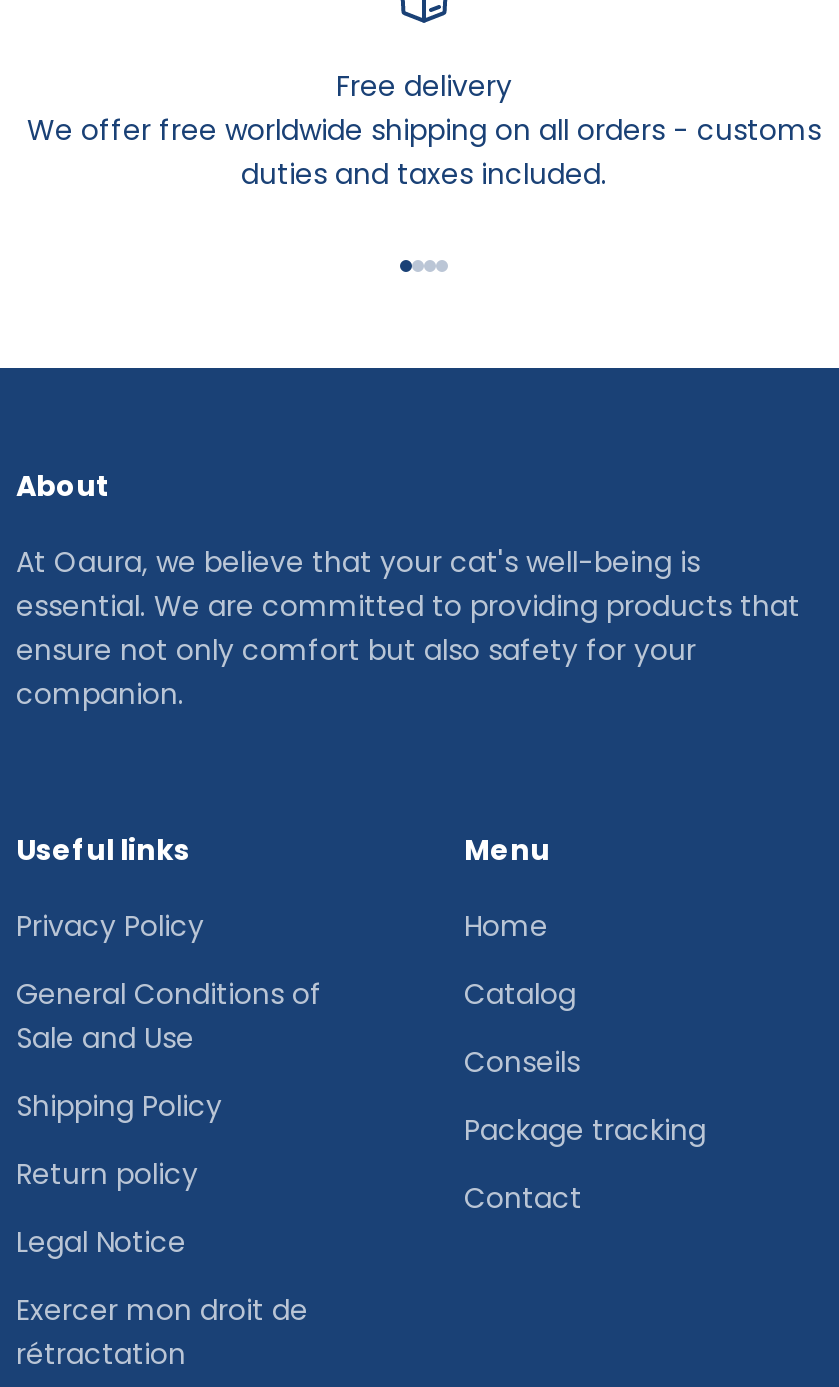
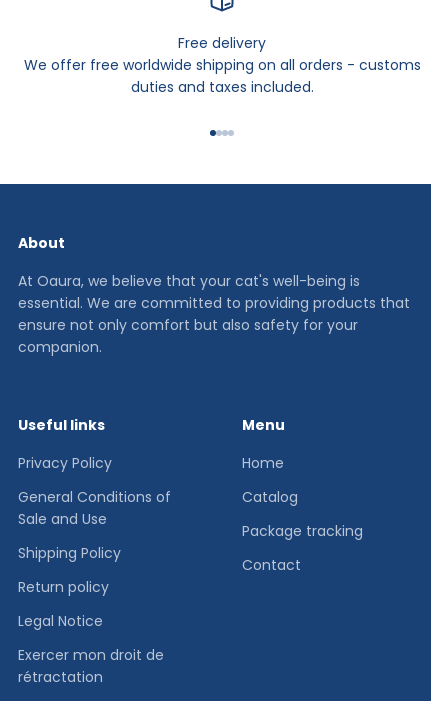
[464,1041,580,1081] Conseils -> none
moved [464,1109,706,1217] -> [242,521,363,575]: Package tracking | Contact

